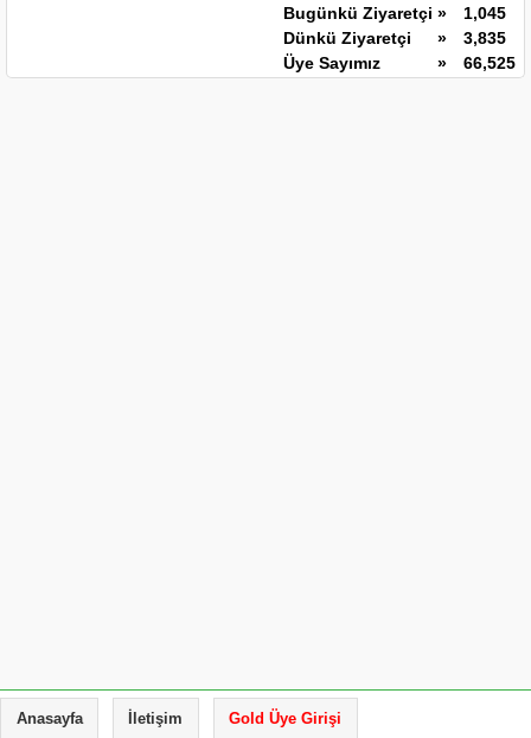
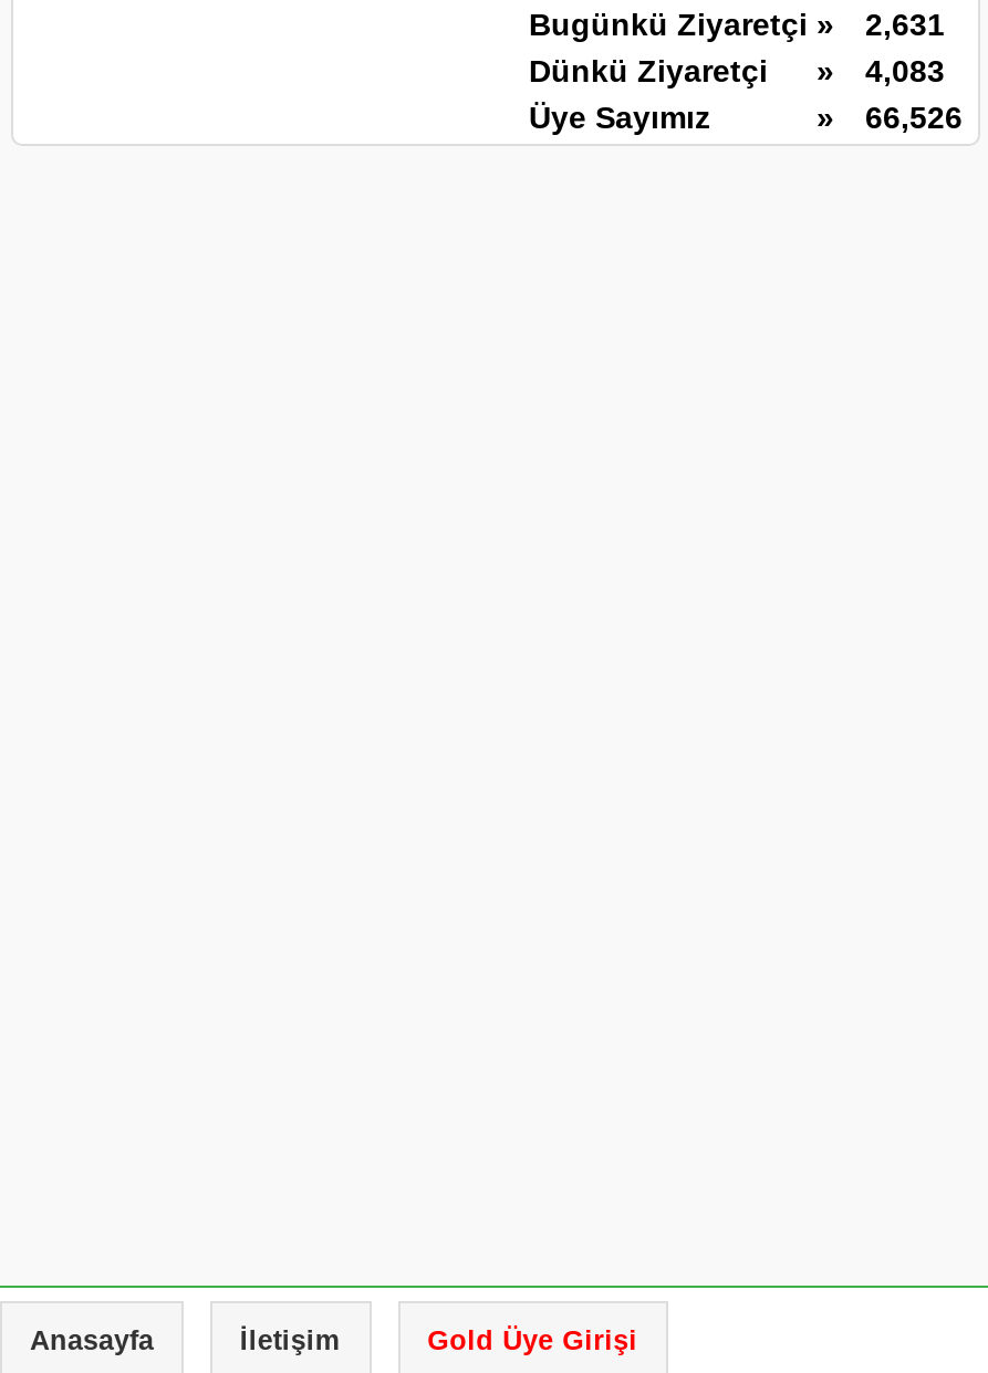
[283,3,506,22] Bugünkü Ziyaretçi » 1,045 -> [529,6,945,42] Bugünkü Ziyaretçi » 2,631
[463,28,506,47] 3,835 -> [865,53,945,88] 4,083
[463,53,516,72] 66,525 -> [865,99,963,135] 66,526

